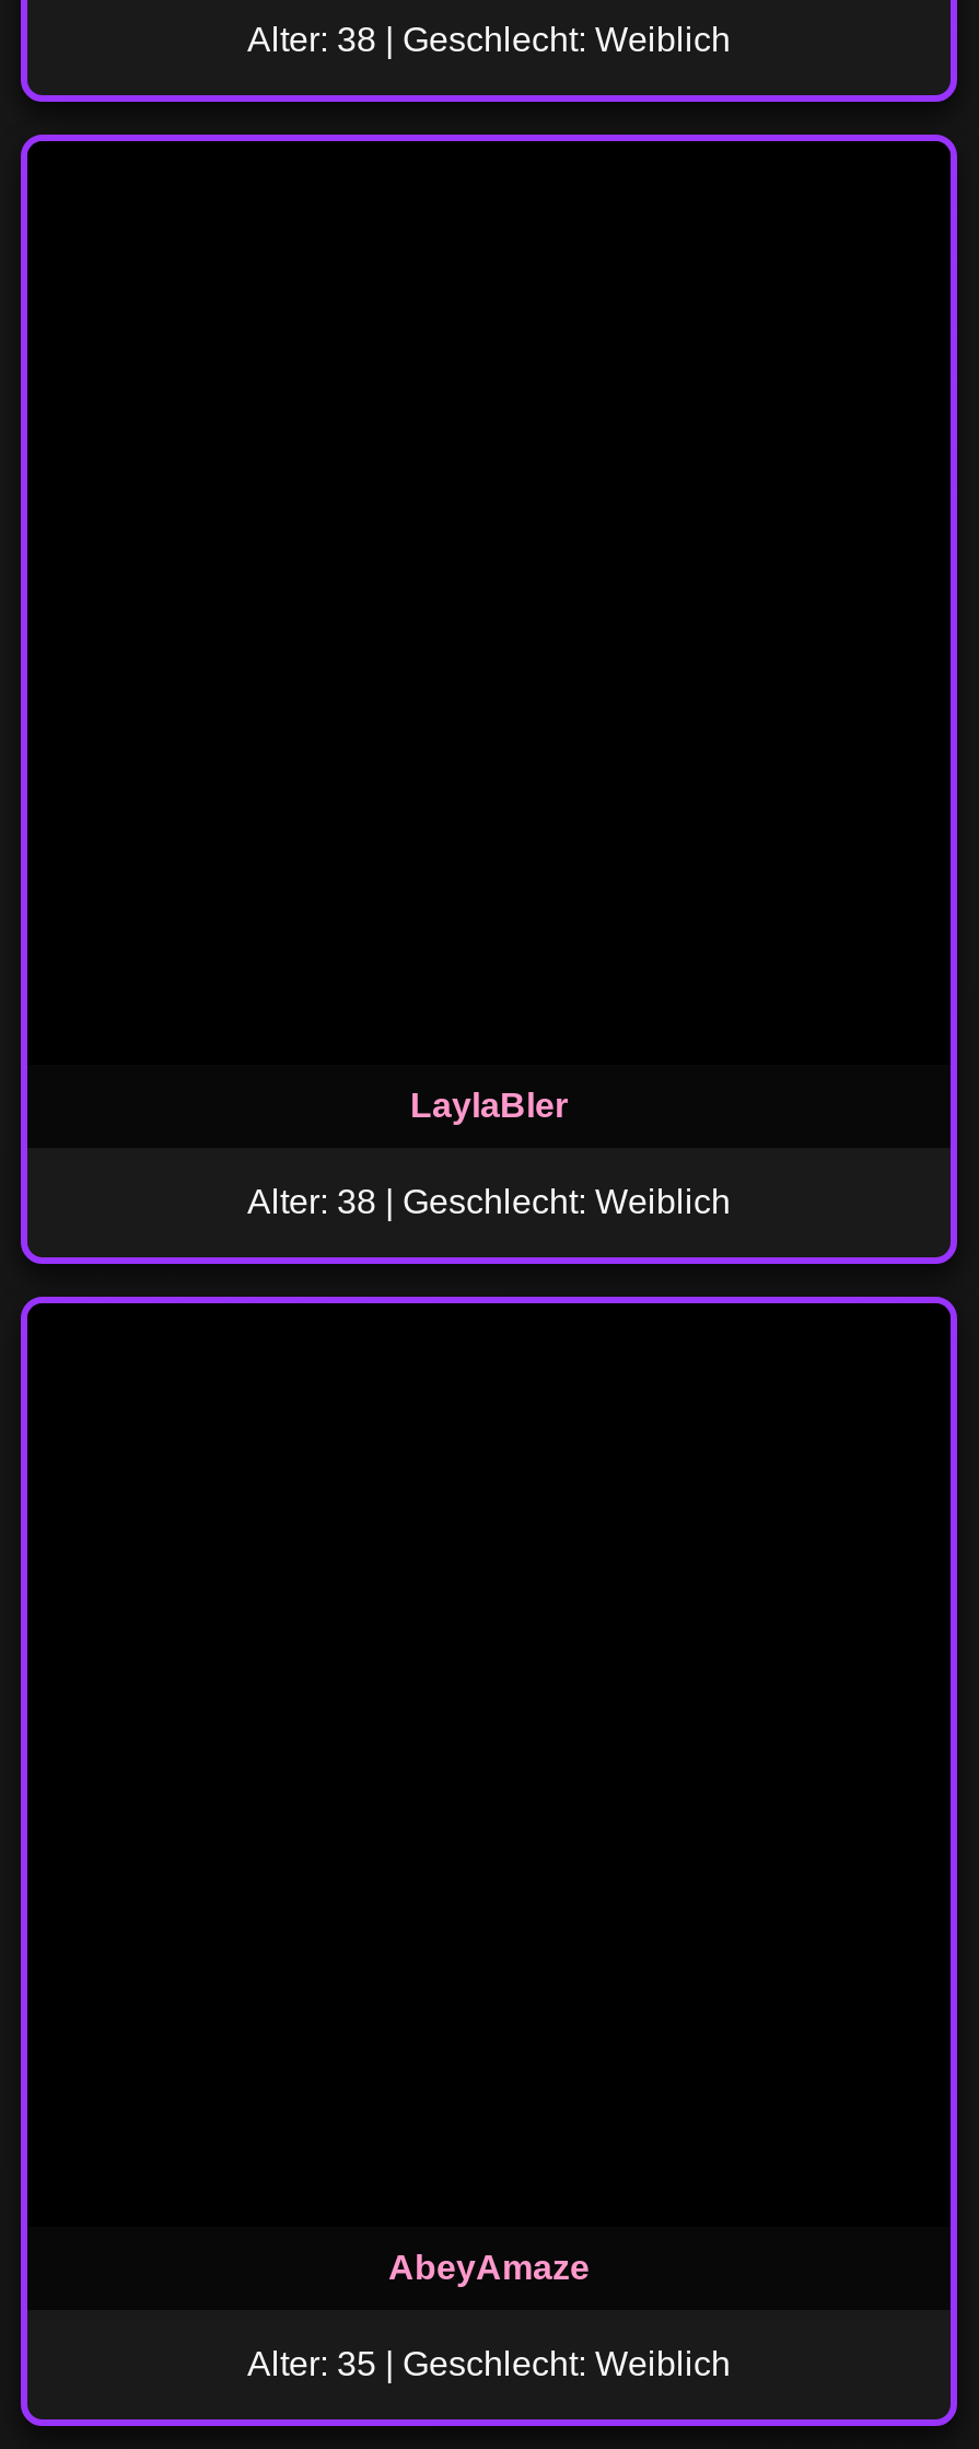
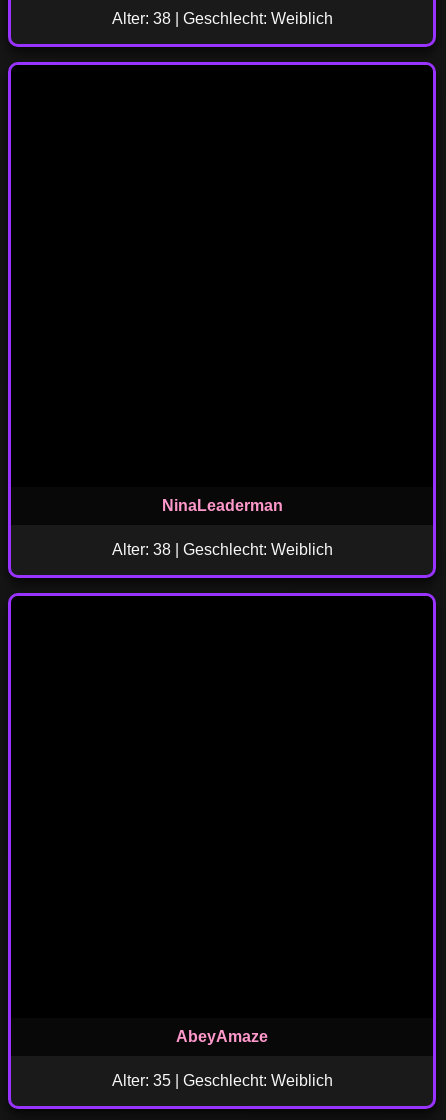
[410,1086,568,1124] LaylaBler -> [161,497,282,514] NinaLeaderman

